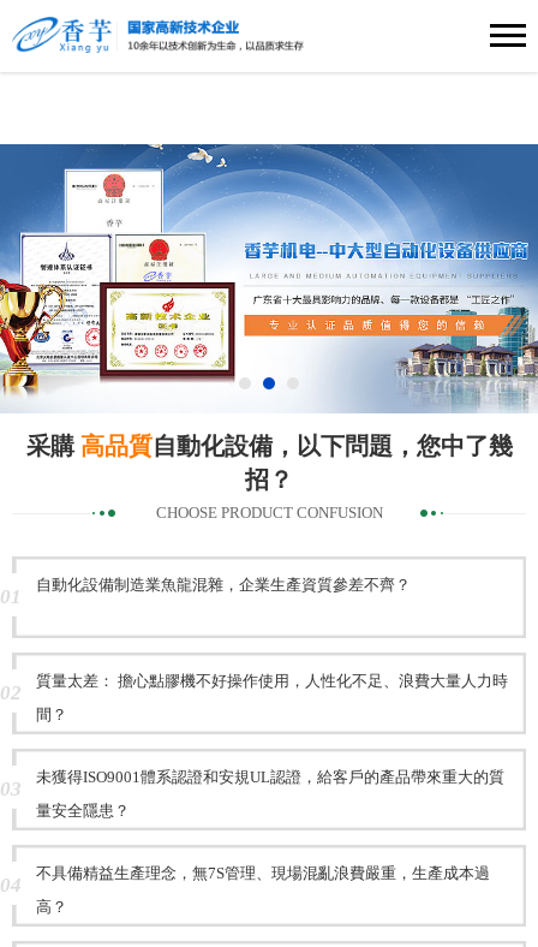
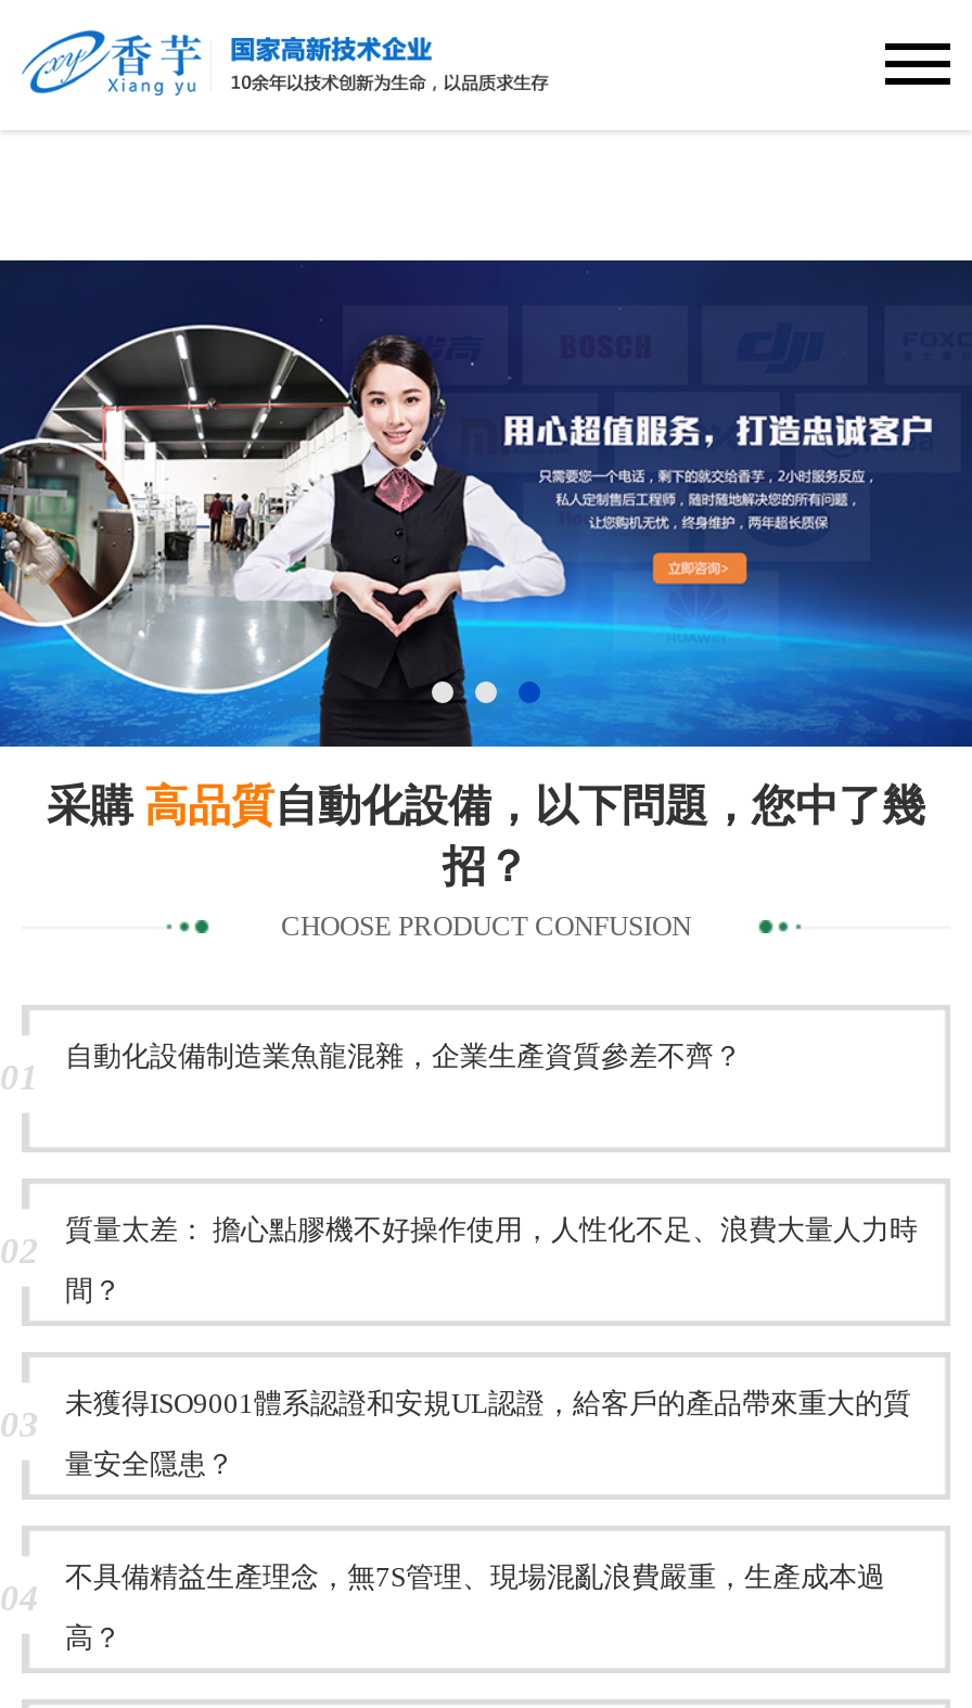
[4,143,534,413] [image] -> [7,258,965,749] [image]

